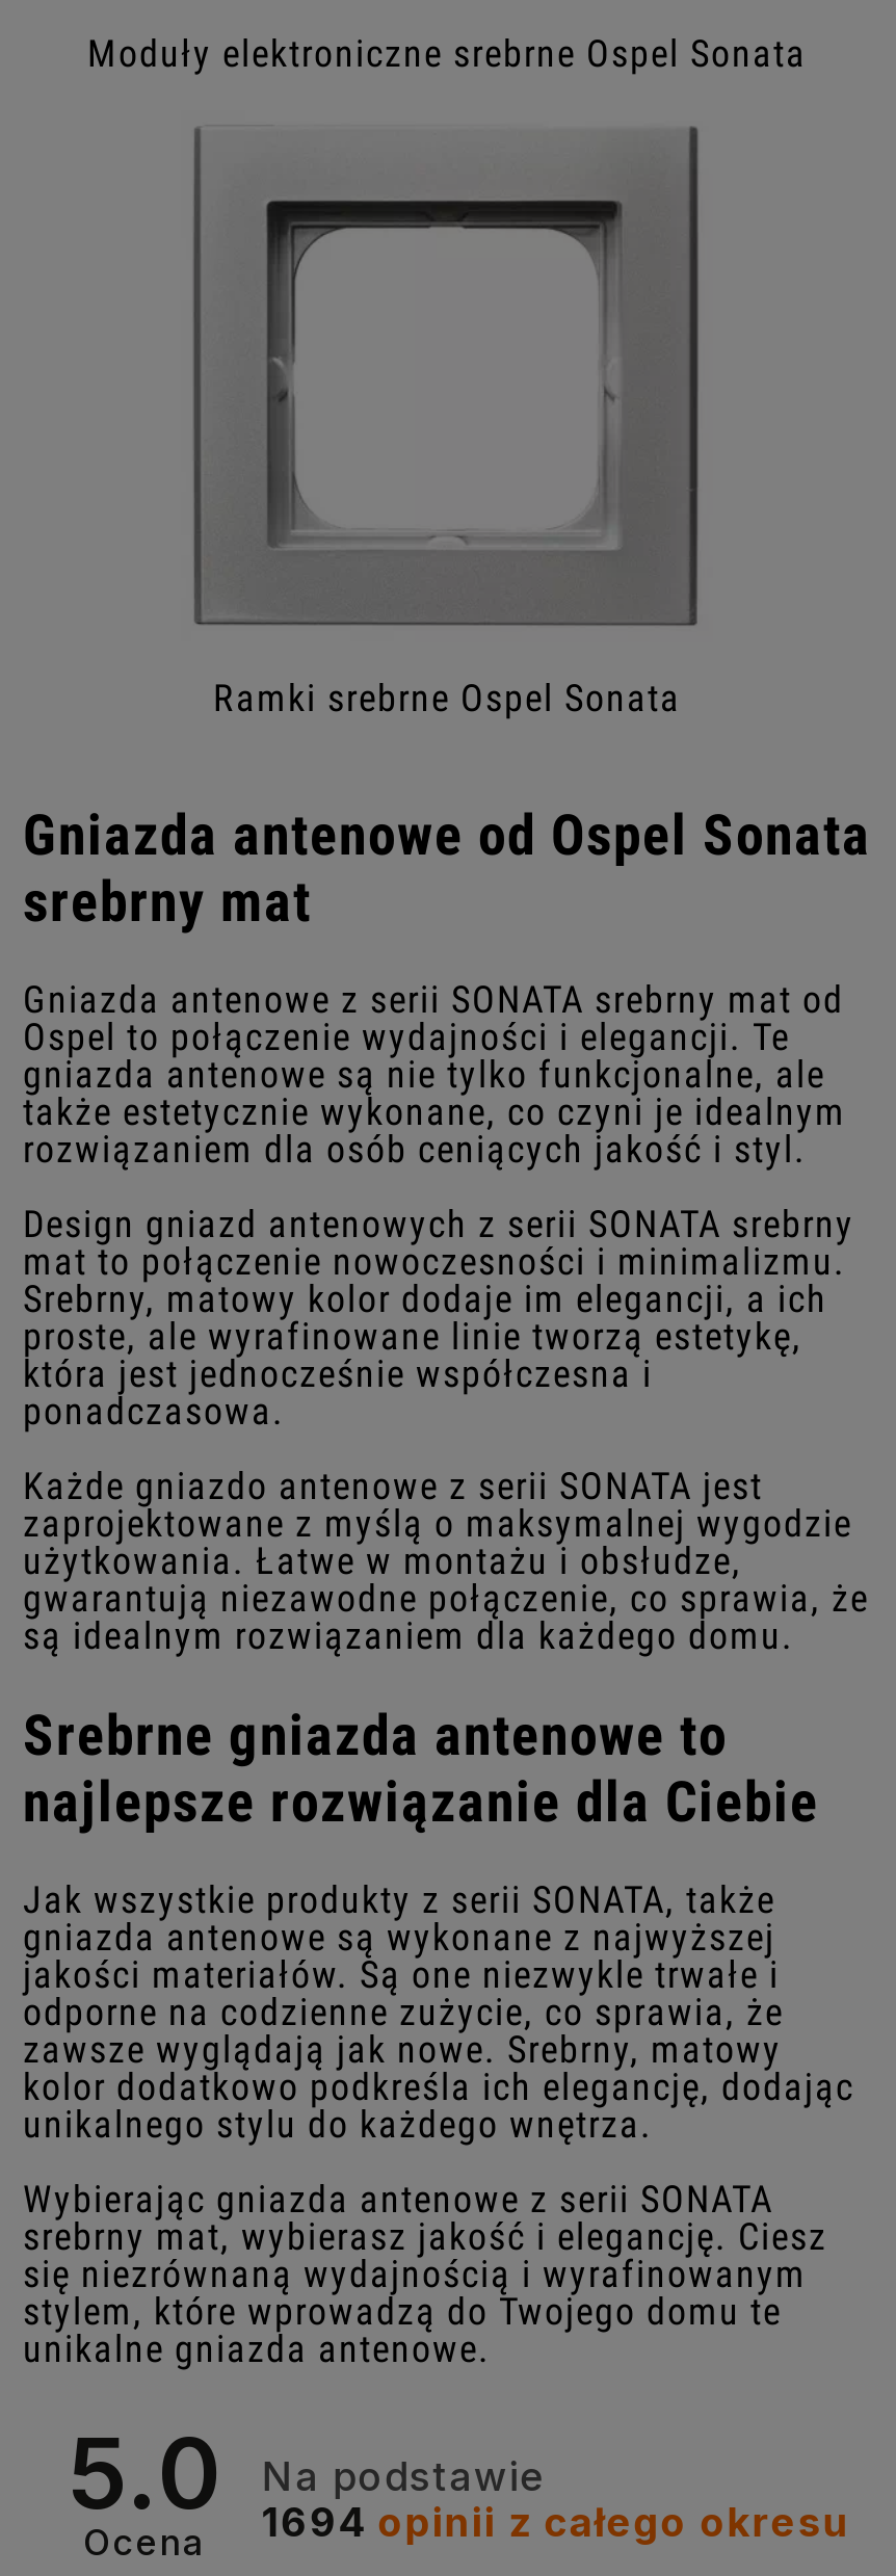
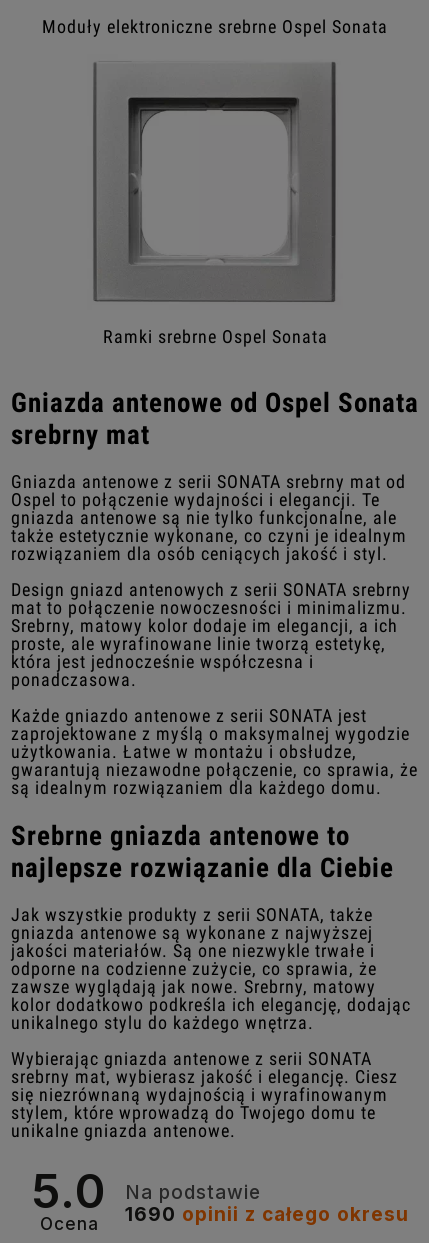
[262,2498,850,2546] 1694 opinii z całego okresu -> [125,1203,409,1226] 1690 opinii z całego okresu

